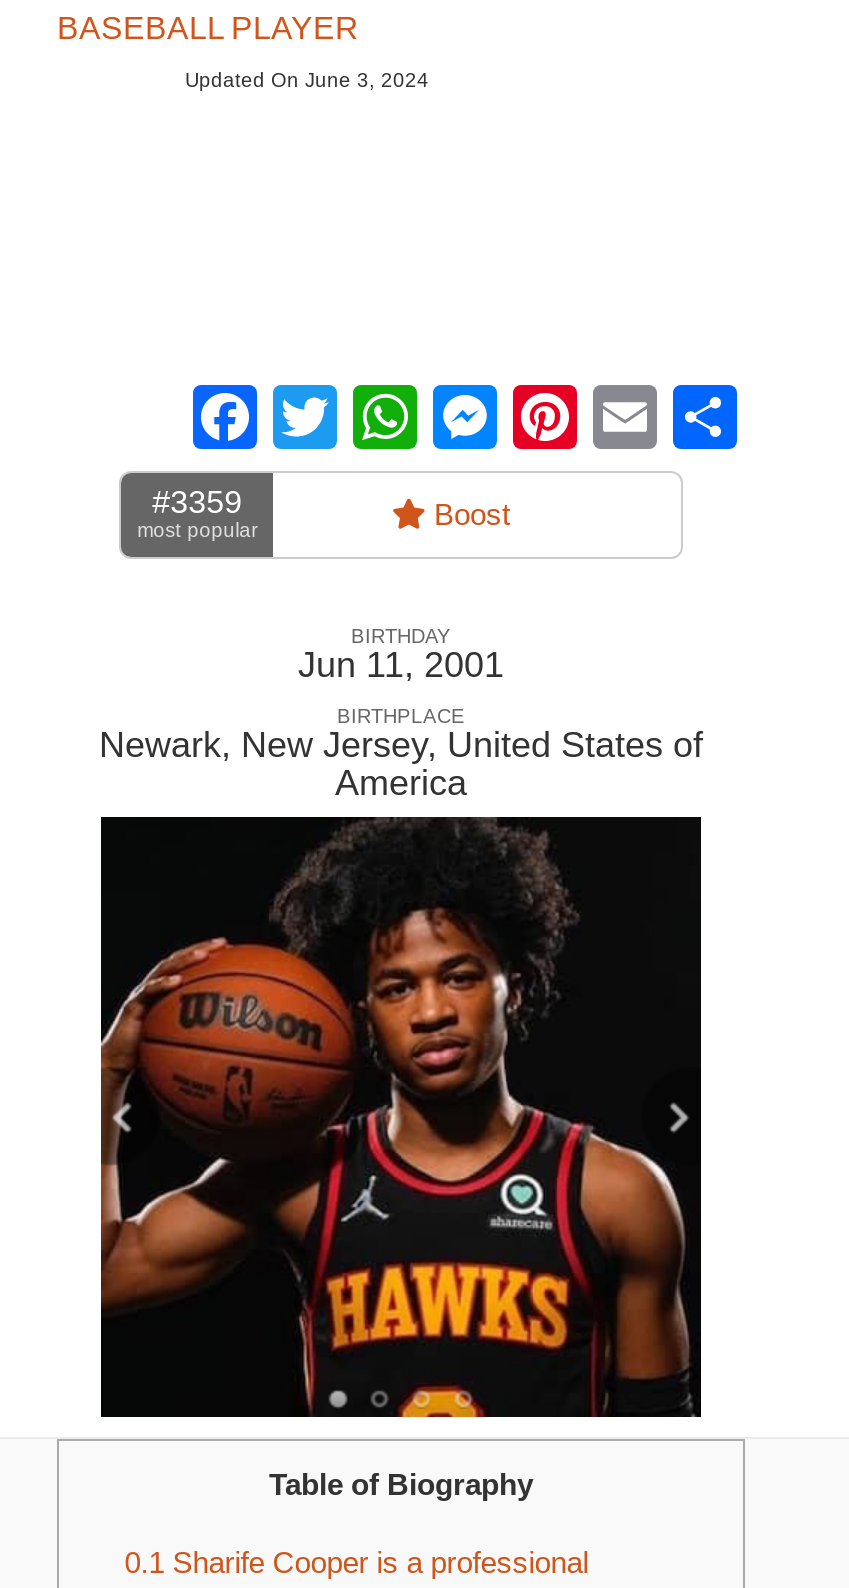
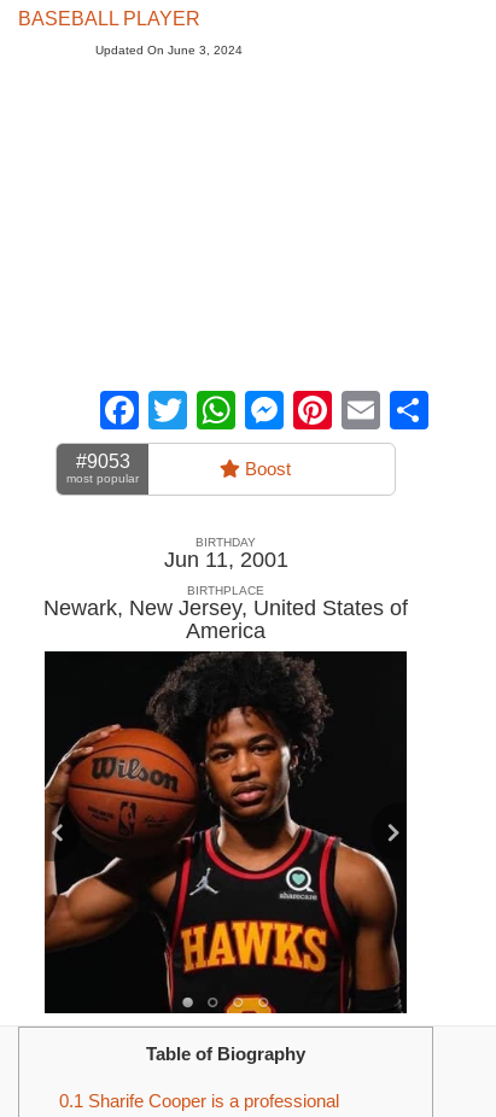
[152,485,242,519] #3359 -> [76,451,130,472] #9053

